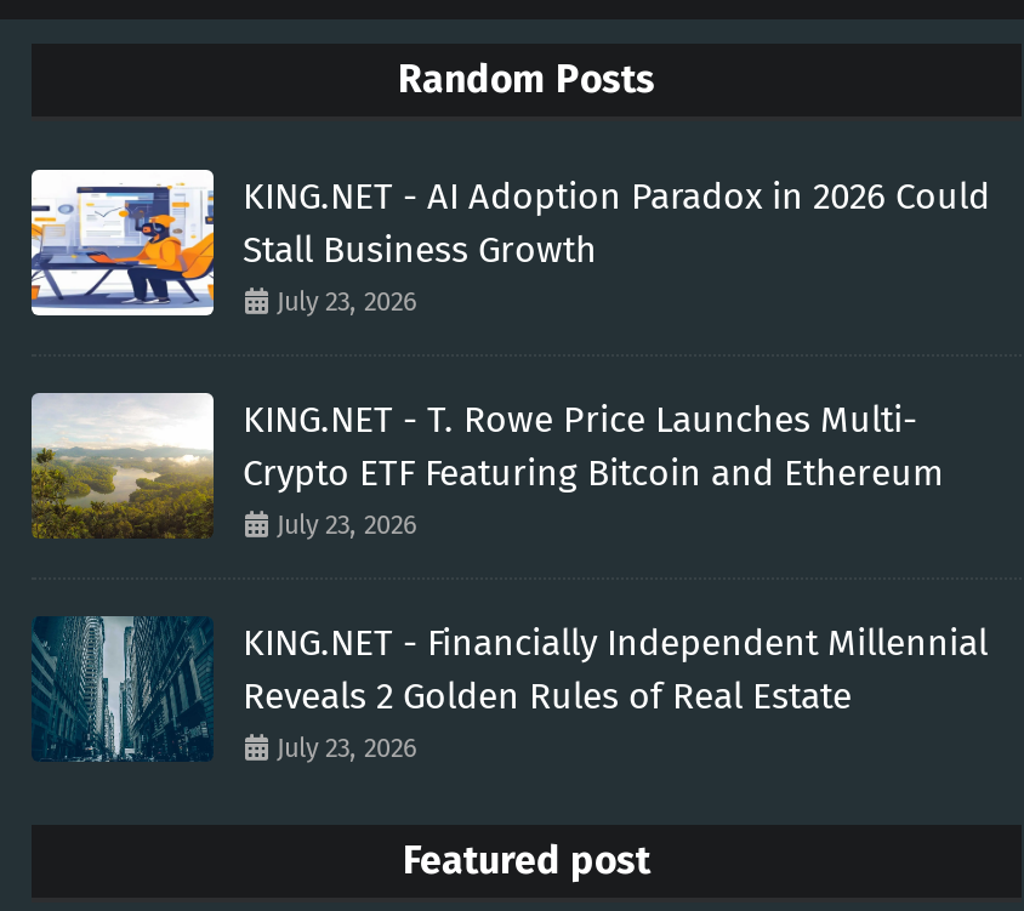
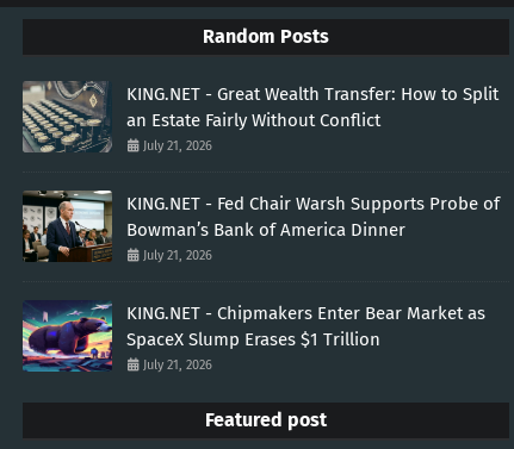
[29,167,990,318] [image] | KING.NET - AI Adoption Paradox in 2026 Could | Stall Business Growth | July 23, 2026 -> [21,81,498,154] [image] | KING.NET - Great Wealth Transfer: How to Split | an Estate Fairly Without Conflict | July 21, 2026
[29,391,944,540] [image] | KING.NET - T. Rowe Price Launches Multi- | Crypto ETF Featuring Bitcoin and Ethereum | July 23, 2026 -> [21,189,500,263] [image] | KING.NET - Fed Chair Warsh Supports Probe of | Bowman’s Bank of America Dinner | July 21, 2026
[32,614,988,763] [image] | KING.NET - Financially Independent Millennial | Reveals 2 Golden Rules of Real Estate | July 23, 2026 -> [21,300,485,373] [image] | KING.NET - Chipmakers Enter Bear Market as | SpaceX Slump Erases $1 Trillion | July 21, 2026

